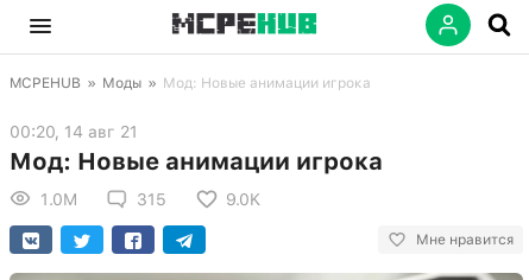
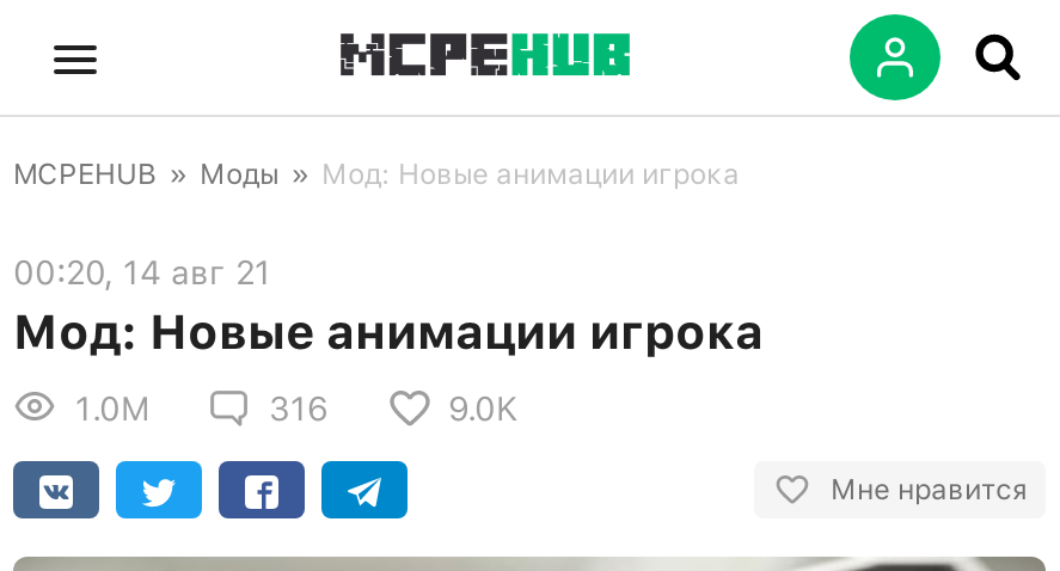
[137,190,166,209] 315 -> [269,389,329,428] 316

